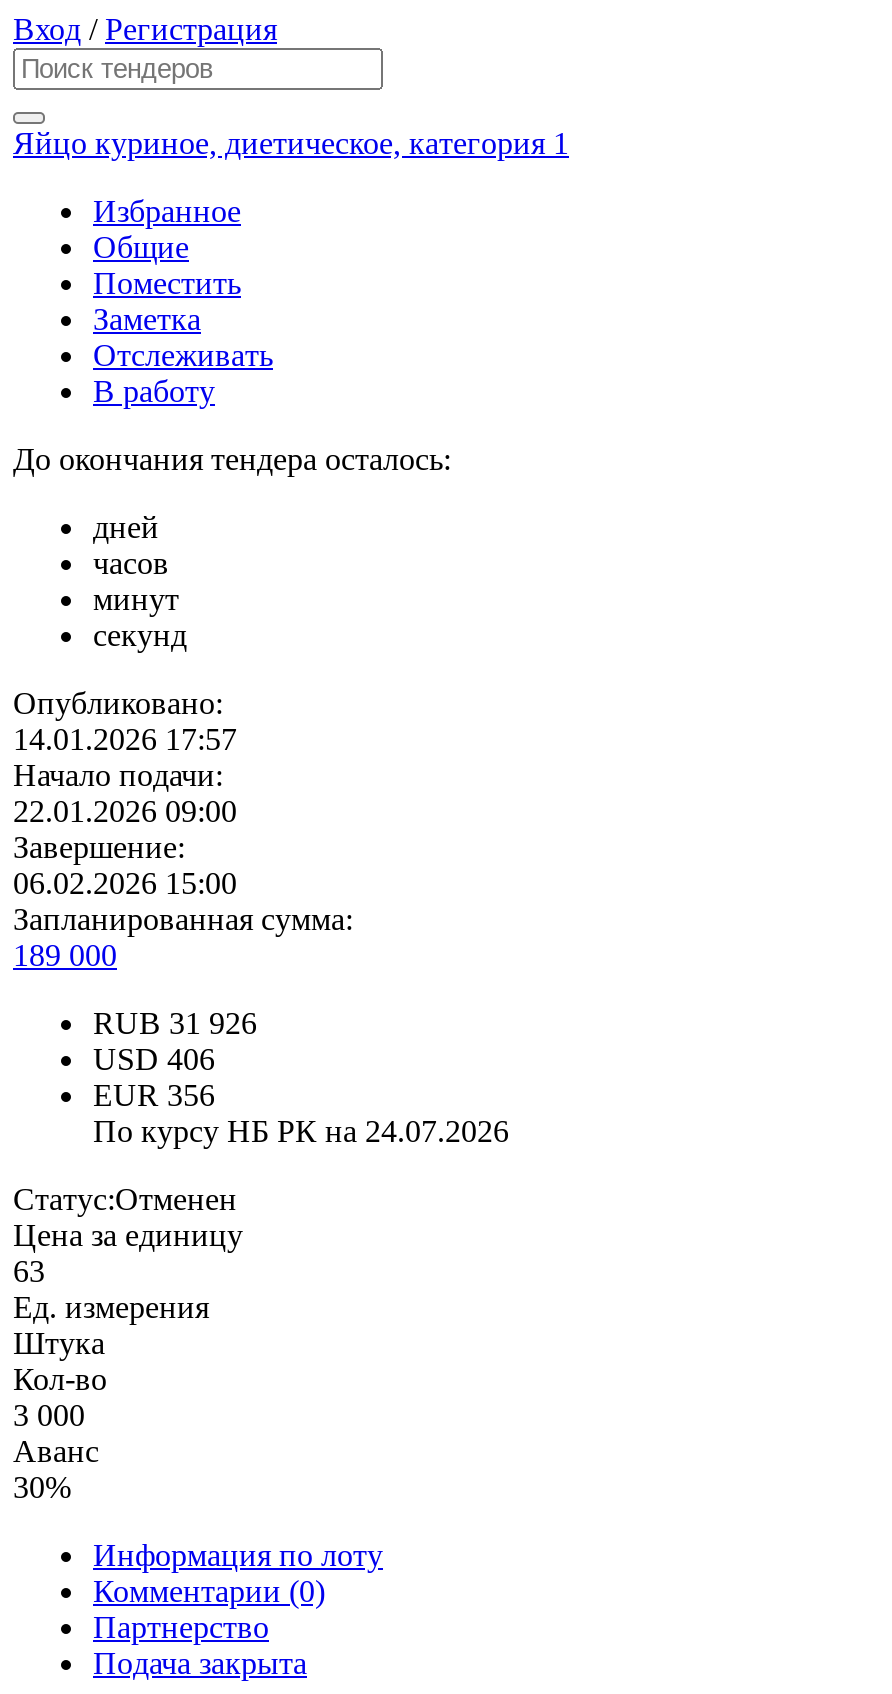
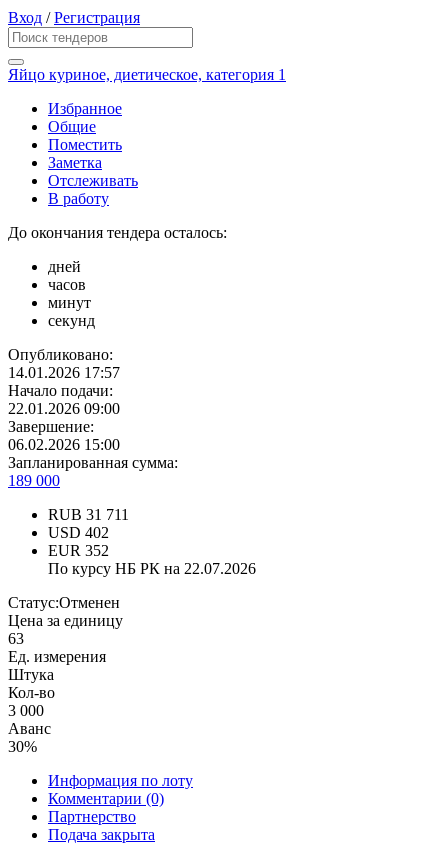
[93,1006,257,1040] RUB 31 926 -> [48,506,129,523] RUB 31 711
[93,1042,215,1076] USD 406 -> [48,524,109,541] USD 402
[93,1078,215,1112] EUR 356 -> [48,542,109,559] EUR 352
[93,1114,509,1148] По курсу НБ РК на 24.07.2026 -> [48,560,256,577] По курсу НБ РК на 22.07.2026

